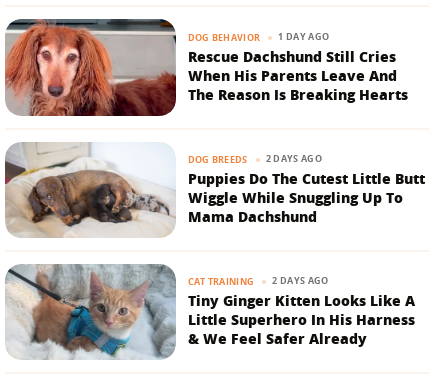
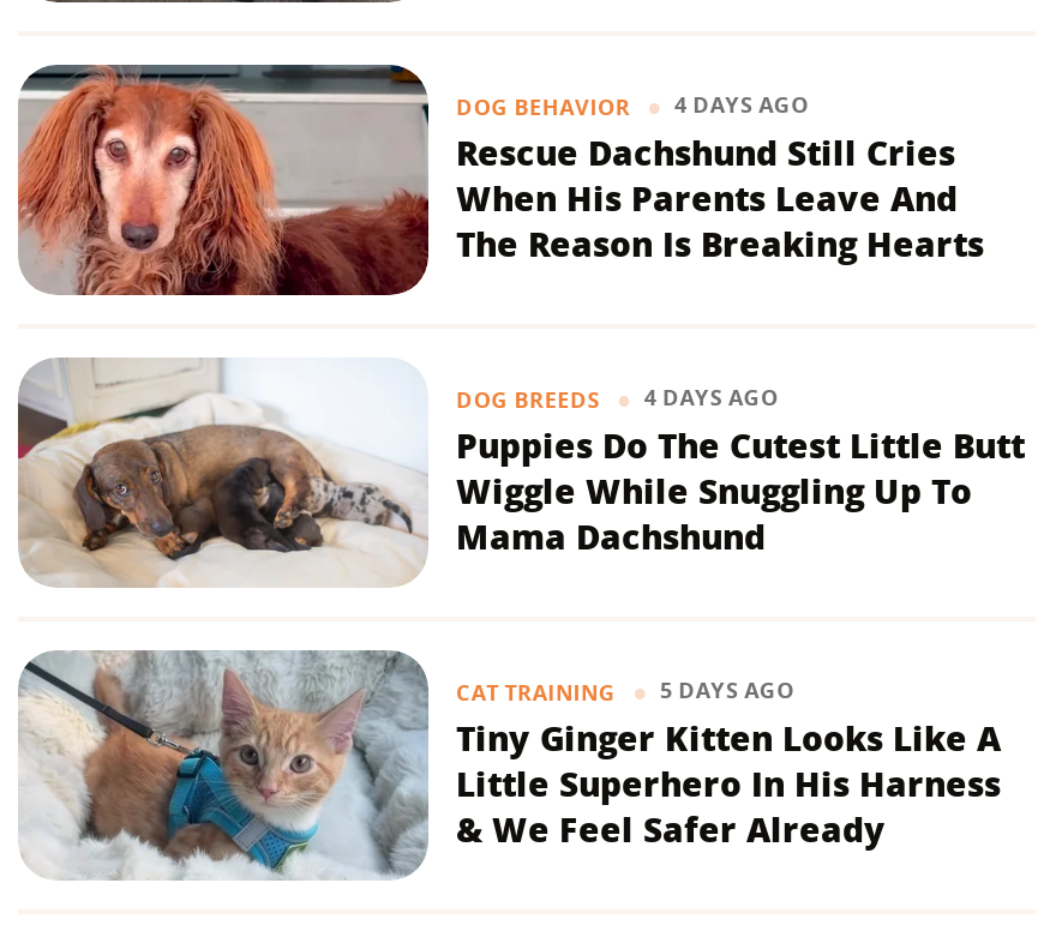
[187,30,329,43] DOG BEHAVIOR 1 DAY AGO -> [456,89,809,121] DOG BEHAVIOR 4 DAYS AGO
[187,152,322,165] DOG BREEDS 2 DAYS AGO -> [456,382,779,414] DOG BREEDS 4 DAYS AGO
[187,274,328,288] CAT TRAINING 2 DAYS AGO -> [456,674,794,707] CAT TRAINING 5 DAYS AGO

